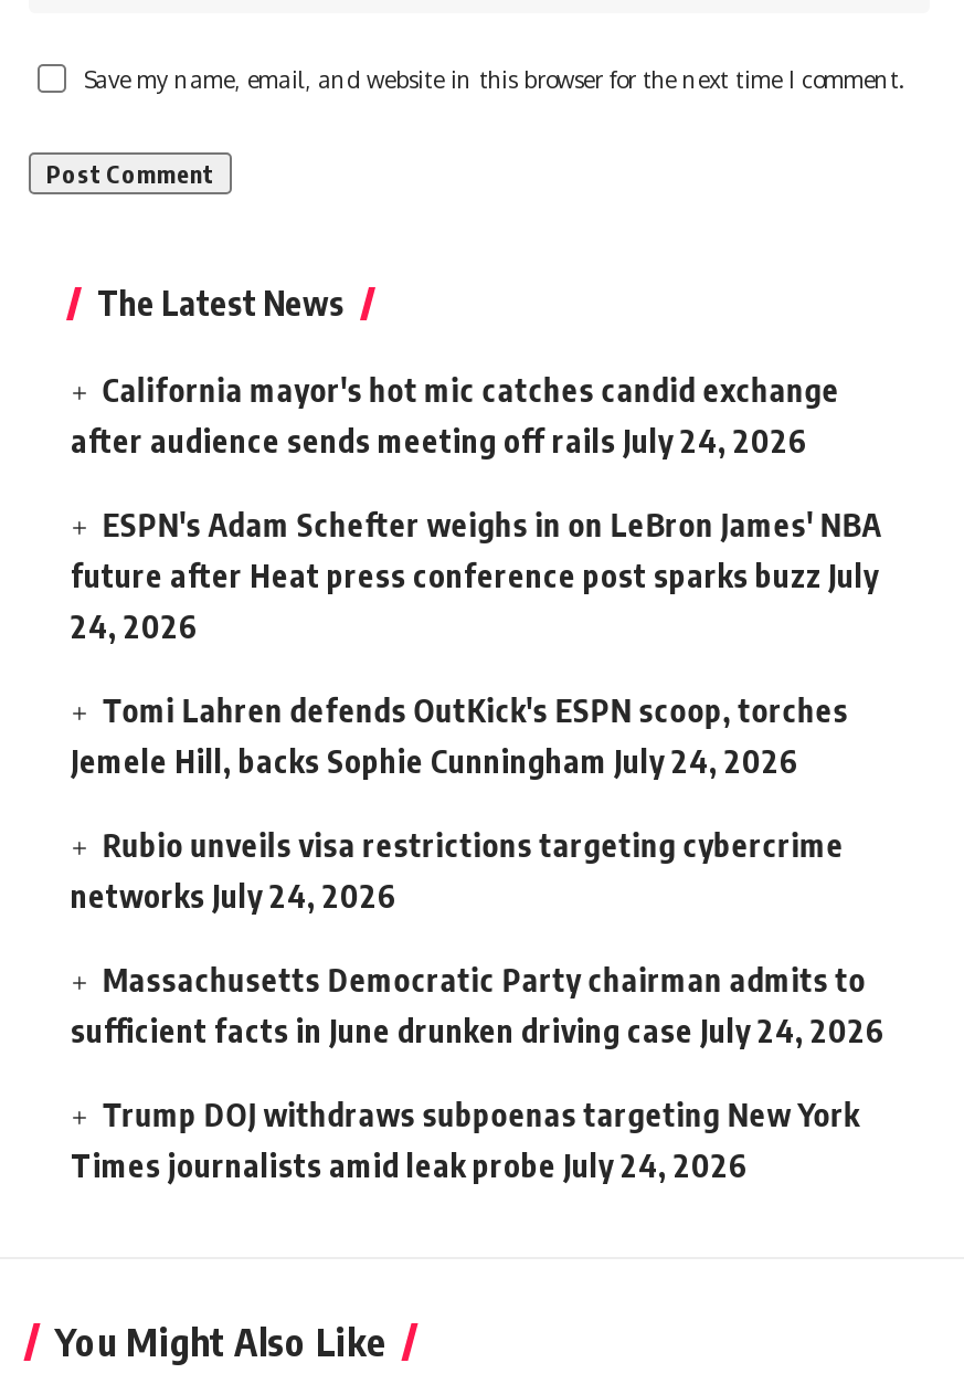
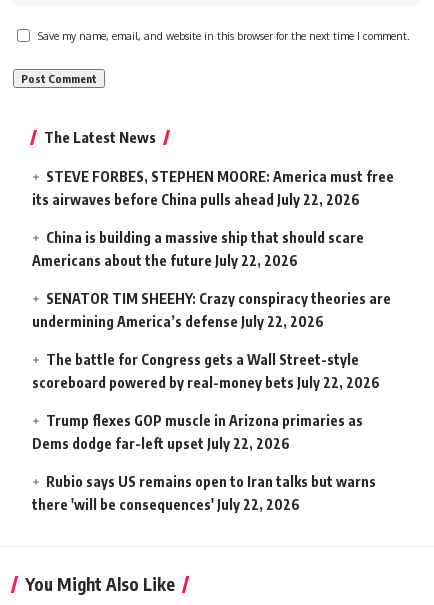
[71,371,840,460] California mayor's hot mic catches candid exchange | after audience sends meeting off rails July 24, 2026 -> [32,168,394,208] STEVE FORBES, STEPHEN MOORE: America must free | its airwaves before China pulls ahead July 22, 2026
[71,506,882,645] ESPN's Adam Schefter weighs in on LeBron James' NBA | future after Heat press conference post sparks buzz July | 24, 2026 -> [32,229,364,269] China is building a massive ship that should scare | Americans about the future July 22, 2026
[71,692,848,780] Tomi Lahren defends OutKick's ESPN scoop, torches | Jemele Hill, backs Sophie Cunningham July 24, 2026 -> [32,290,391,330] SENATOR TIM SHEEHY: Crazy conspiracy theories are | undermining America’s defense July 22, 2026
[71,826,844,915] Rubio unveils visa restrictions targeting cybercrime | networks July 24, 2026 -> [32,351,380,391] The battle for Congress gets a Wall Street-style | scoreboard powered by real-money bets July 22, 2026
[71,961,886,1050] Massachusetts Democratic Party chairman admits to | sufficient facts in June drunken driving case July 24, 2026 -> [32,412,363,452] Trump flexes GOP muscle in Arizona primaries as | Dems dodge far-left upset July 22, 2026
[71,1096,860,1184] Trump DOJ withdraws subpoenas targeting New York | Times journalists amid leak probe July 24, 2026 -> [32,473,376,513] Rubio says US remains open to Iran talks but warns | there 'will be consequences' July 22, 2026

